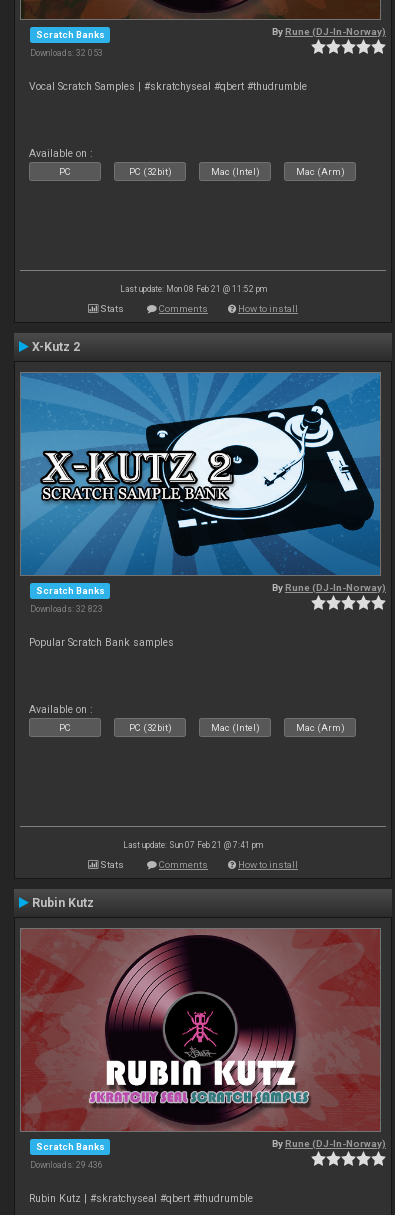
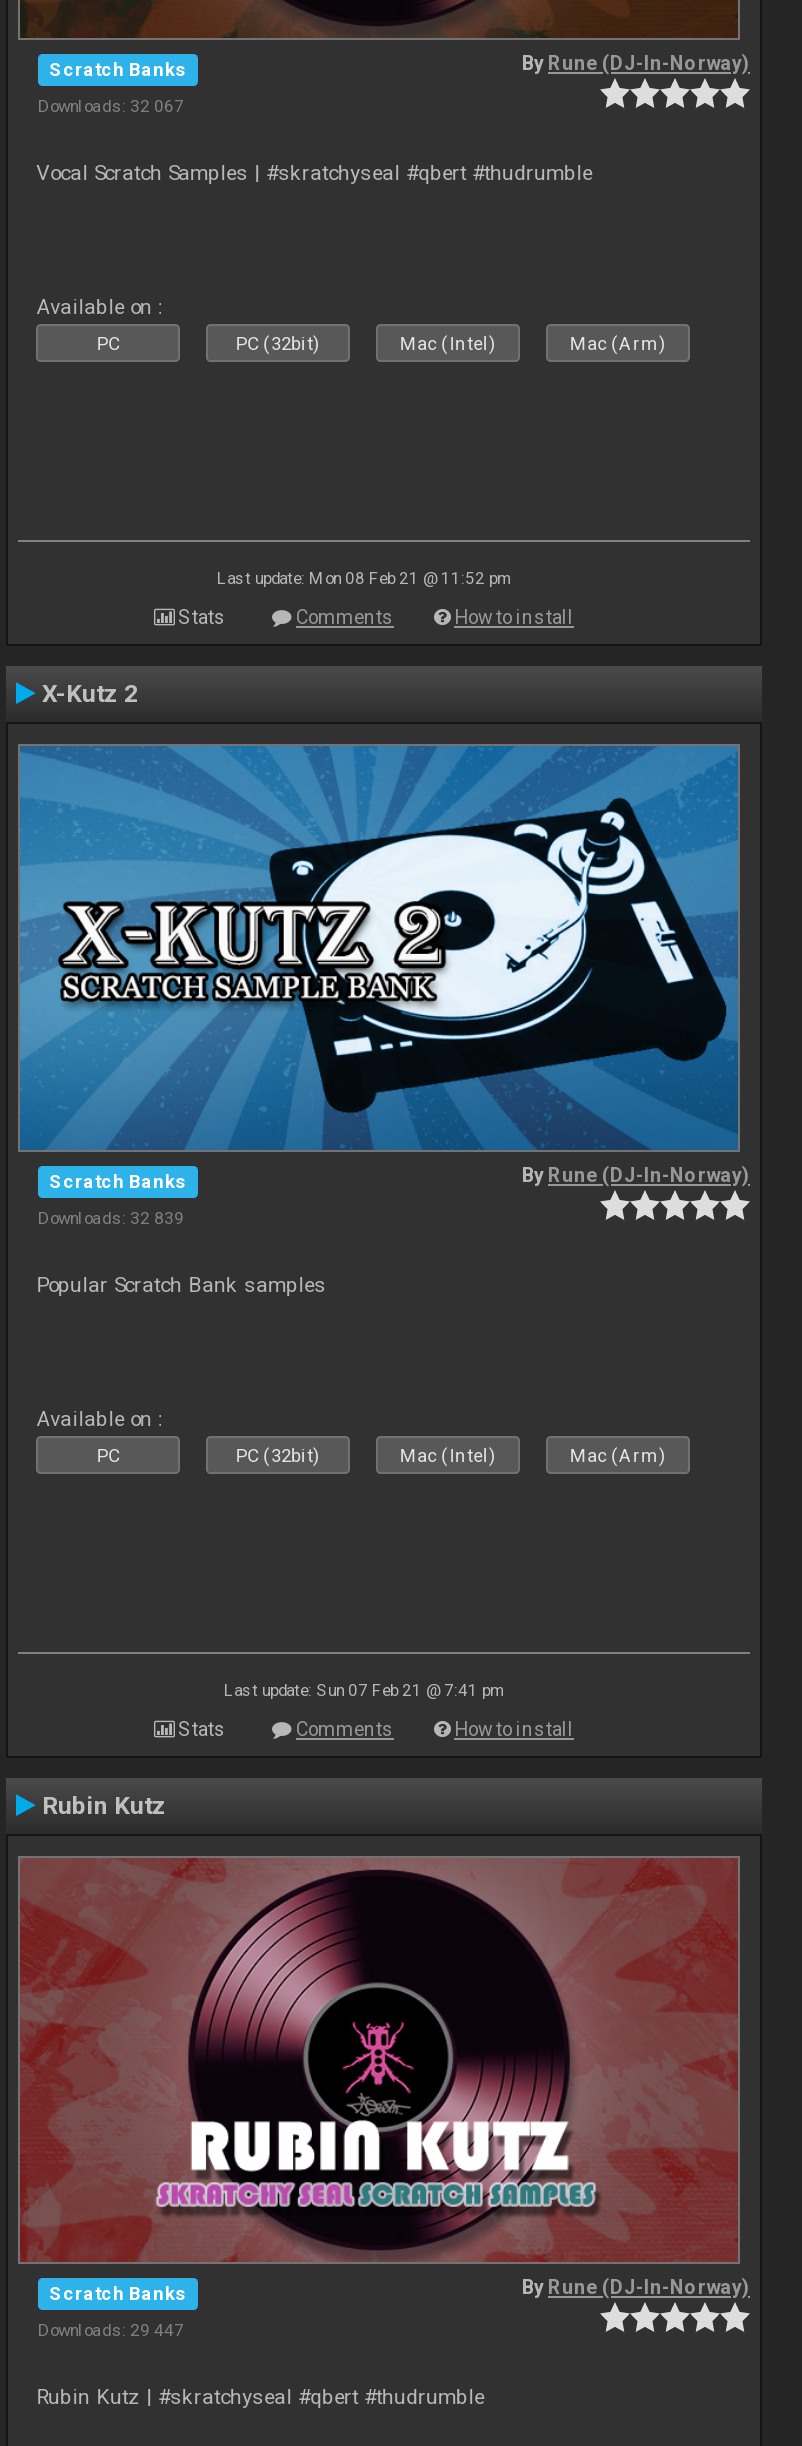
[30,48,103,58] Downloads: 32 053 -> [38,95,184,115] Downloads: 32 067
[30,604,103,614] Downloads: 32 823 -> [38,1207,184,1227] Downloads: 32 839
[30,1160,103,1170] Downloads: 29 436 -> [38,2319,184,2339] Downloads: 29 447

